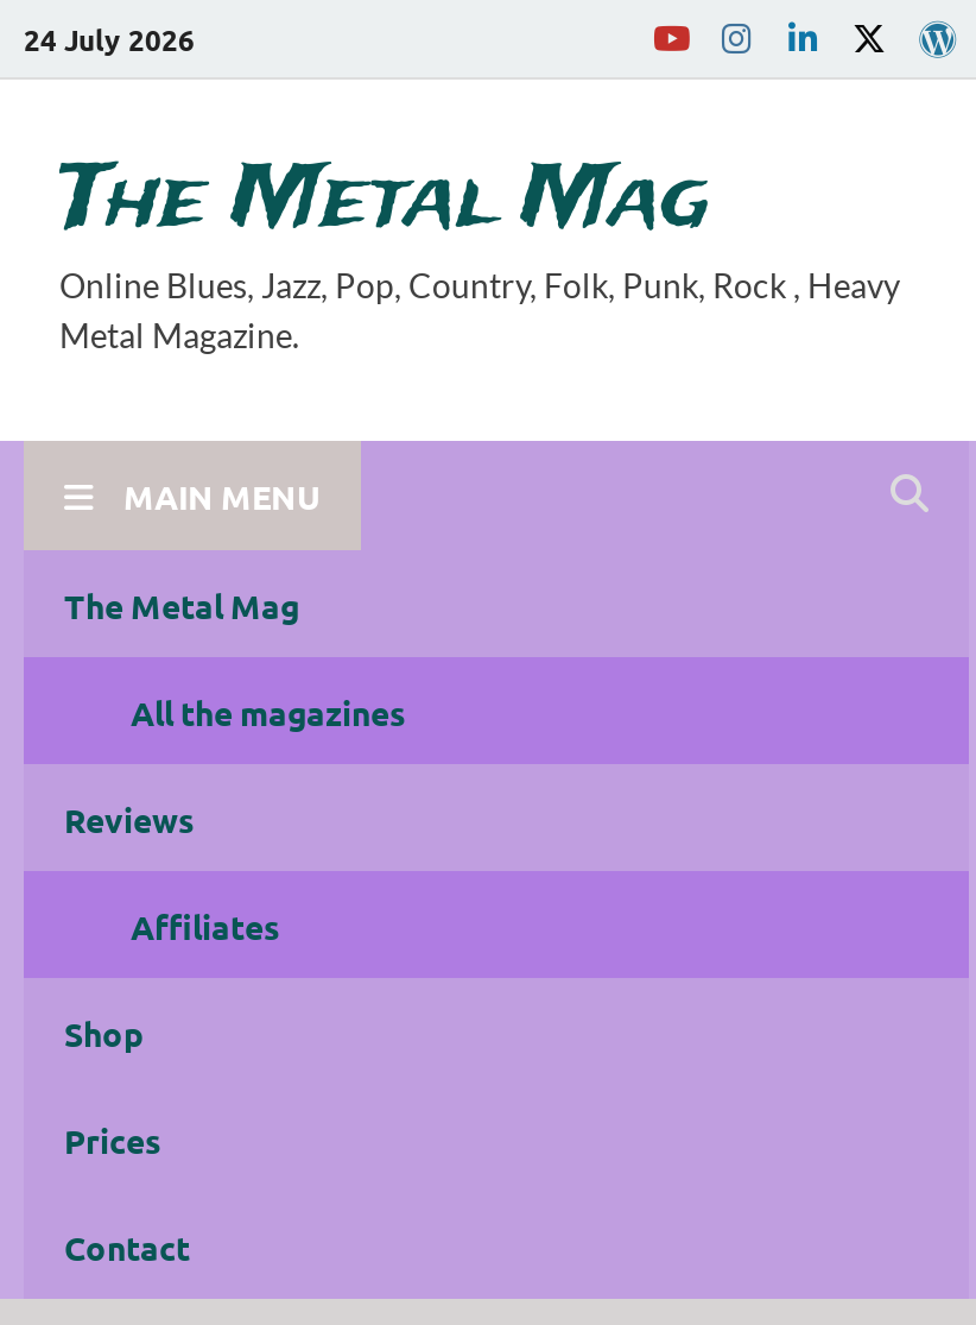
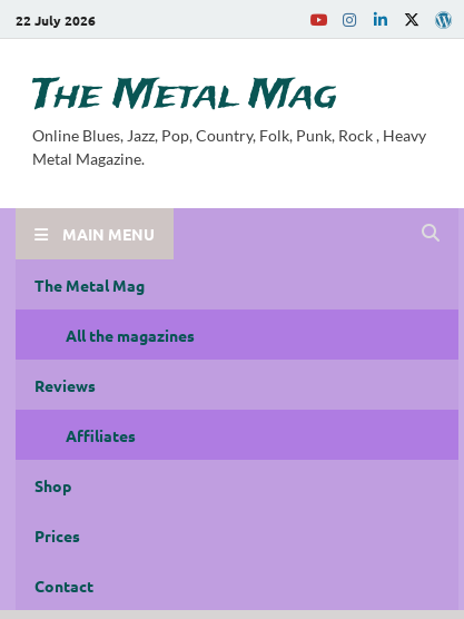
[24,19,195,57] 24 July 2026 -> [16,11,96,28] 22 July 2026

